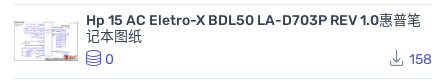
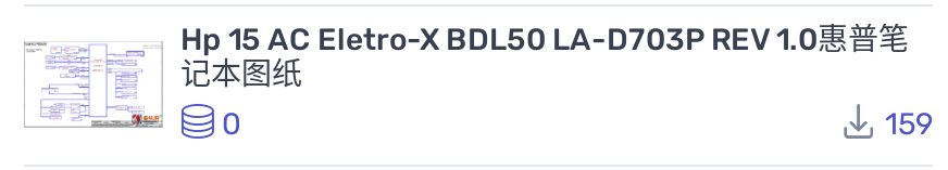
[409,51,432,68] 158 -> [885,105,933,142] 159

